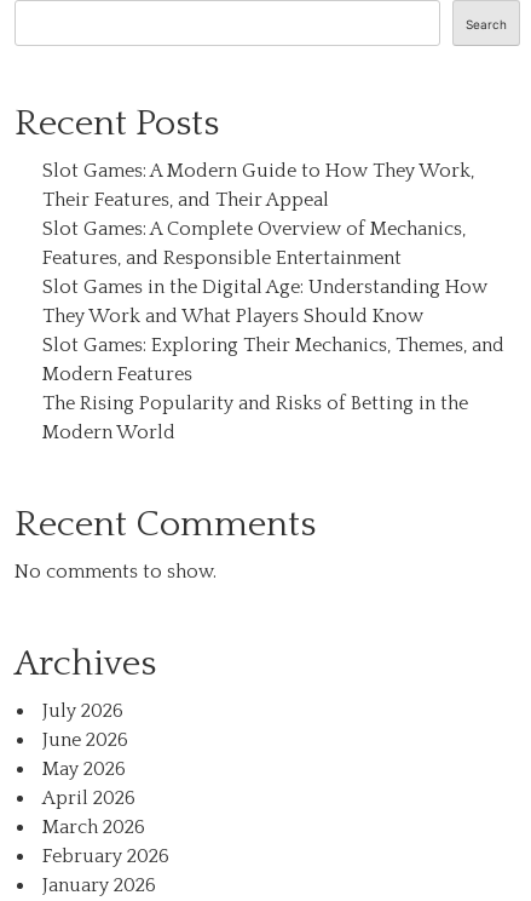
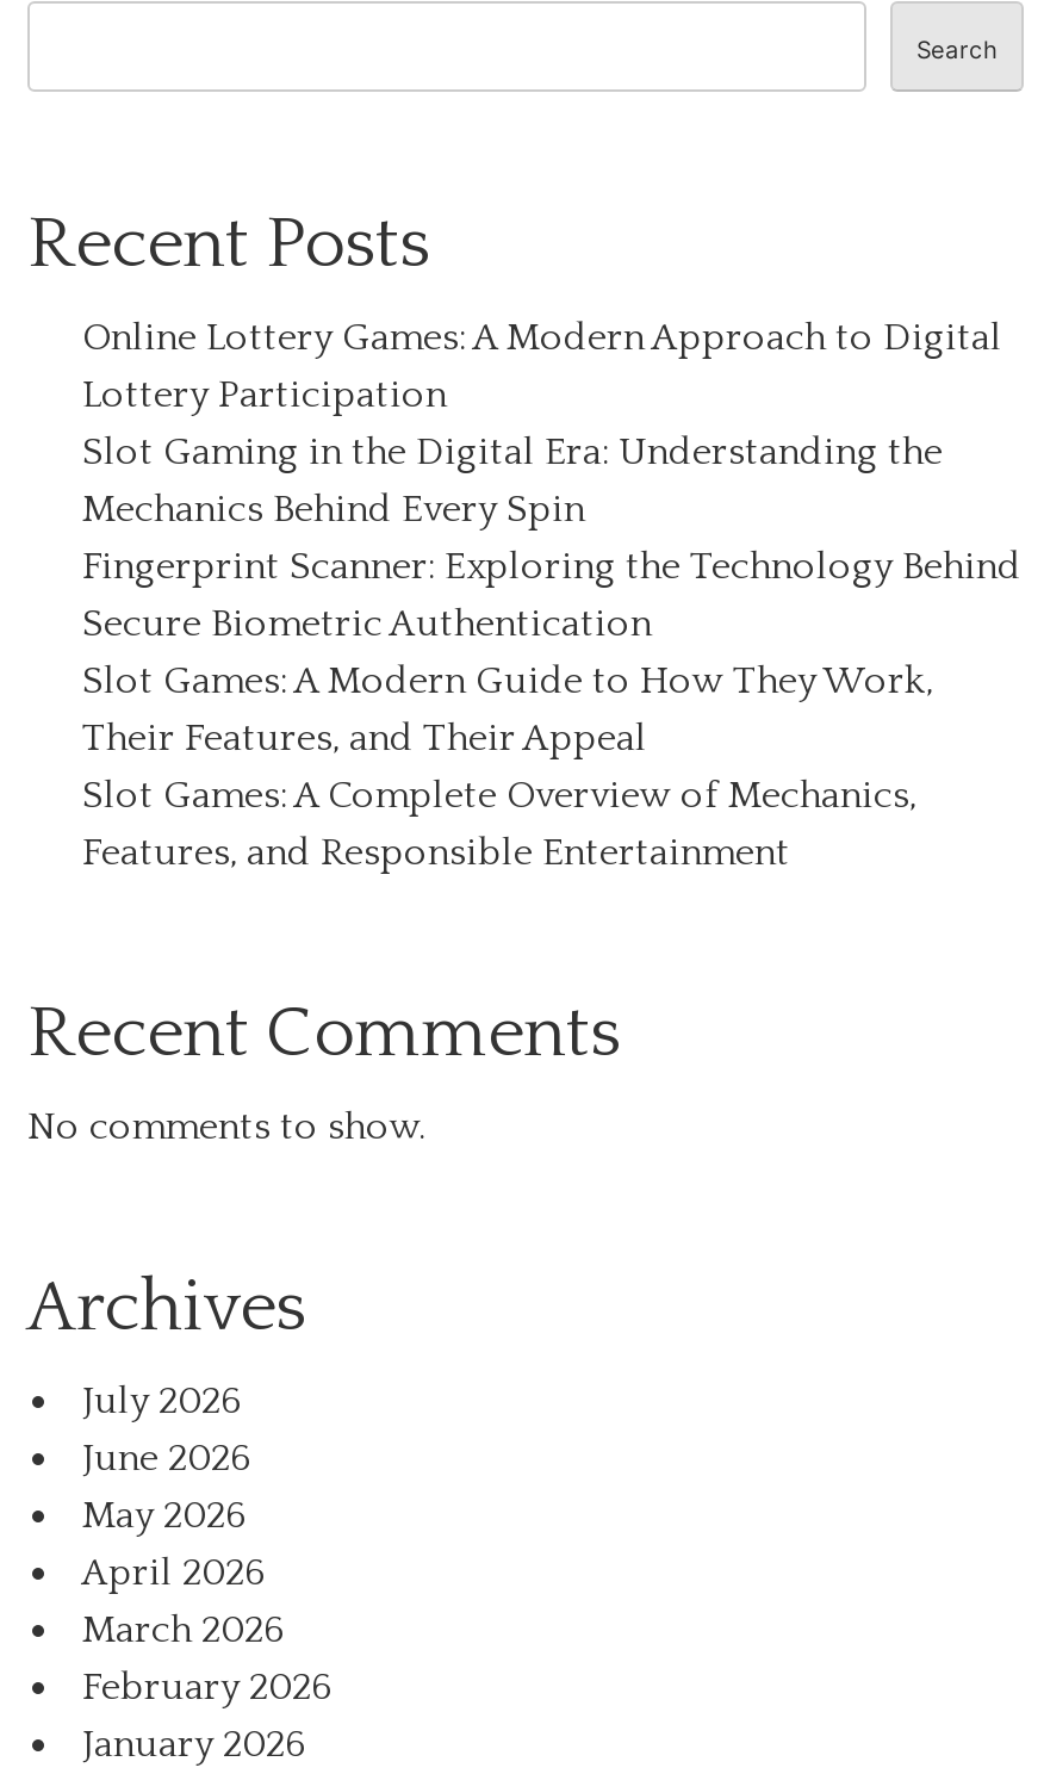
none -> [82,316,1021,645] Online Lottery Games: A Modern Approach to Digital | Lottery Participation | Slot Gaming in the Digital Era: Understanding the | Mechanics Behind Every Spin | Fingerprint Scanner: Exploring the Technology Behind | Secure Biometric Authentication
moved [42,160,474,269] -> [82,659,933,874]: Slot Games: A Modern Guide to How They Work, | Their Features, and Their Appeal | Slot Games: A Complete Overview of Mechanics, | Features, and Responsible Entertainment
[42,277,504,444] Slot Games in the Digital Age: Understanding How | They Work and What Players Should Know | Slot Games: Exploring Their Mechanics, Themes, and | Modern Features | The Rising Popularity and Risks of Betting in the | Modern World -> none

